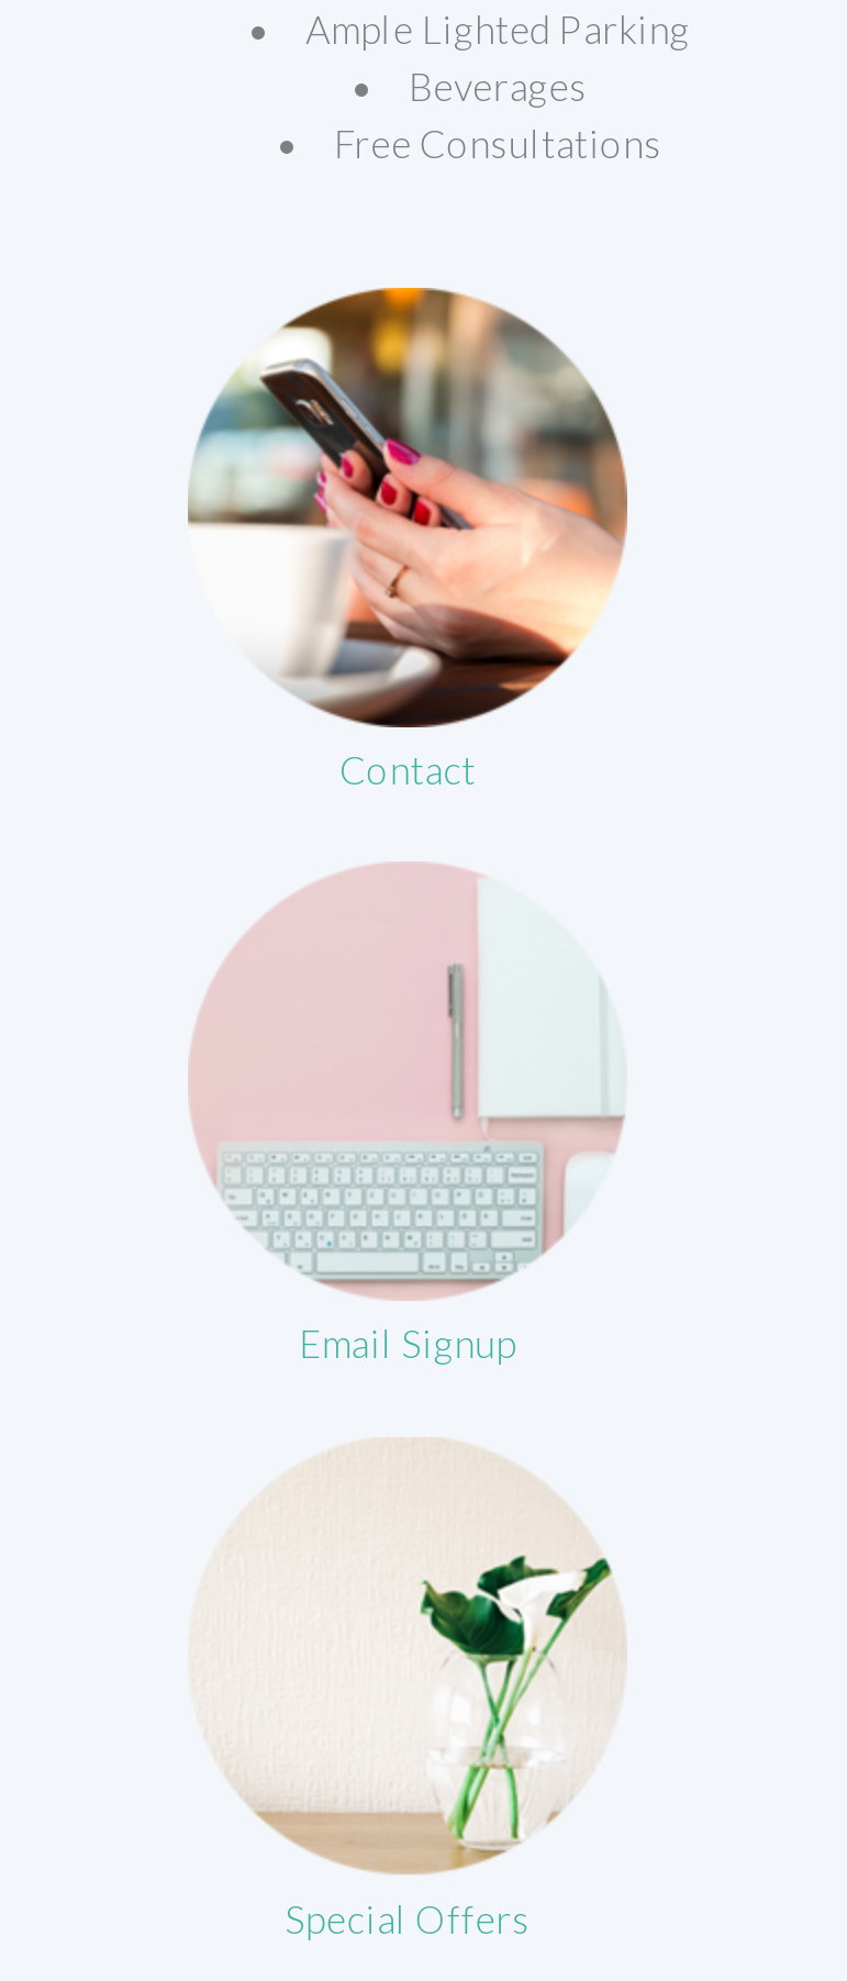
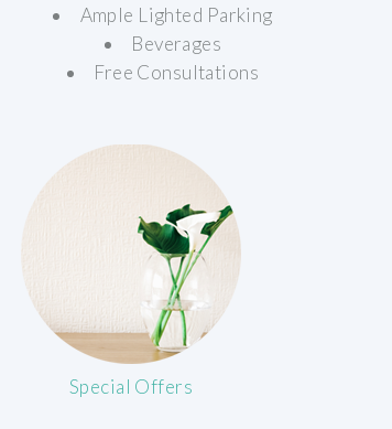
[188,286,627,792] [image] | Contact -> none
[188,864,625,1368] [image] | Email Signup -> none

